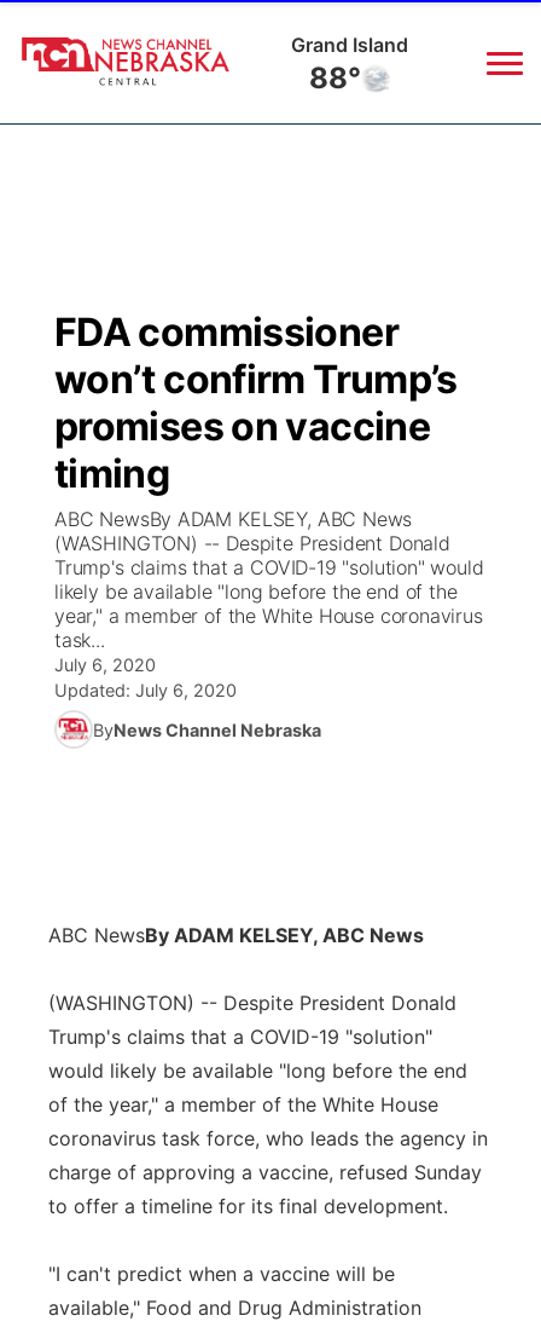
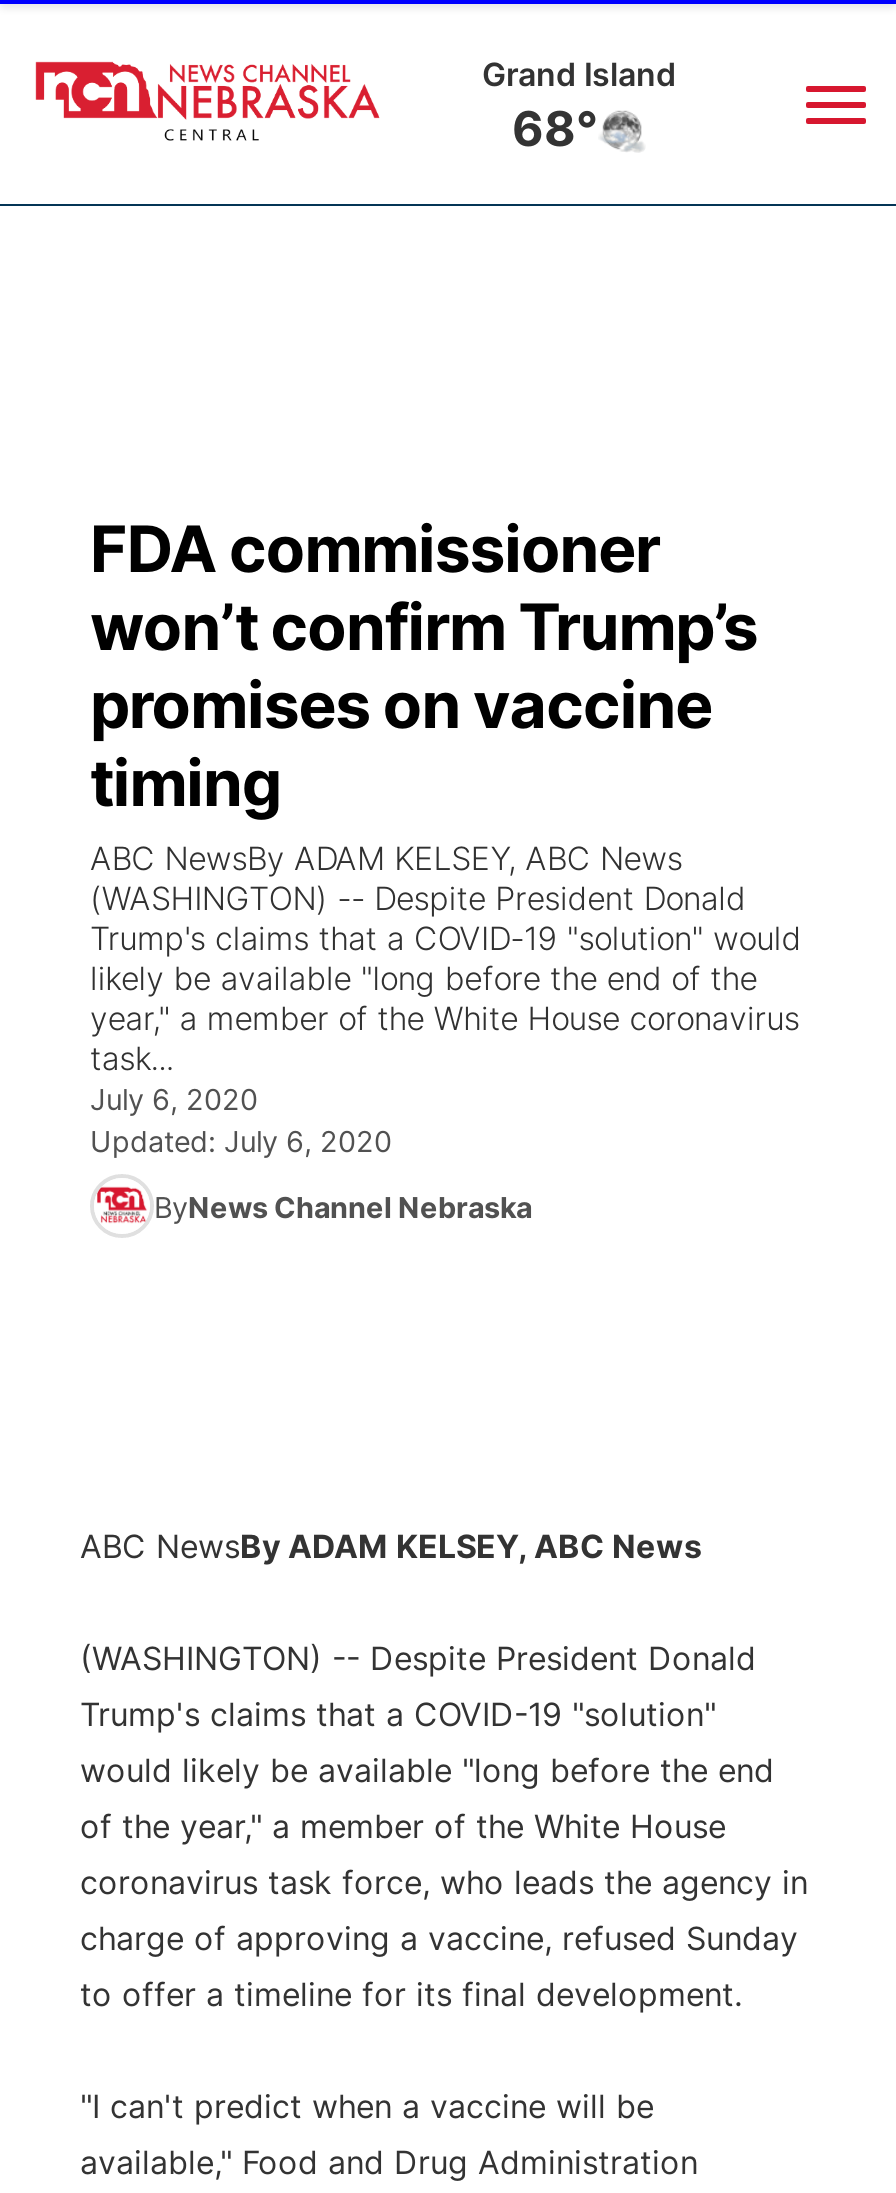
[309,60,361,95] 88° -> [512,99,598,157] 68°

